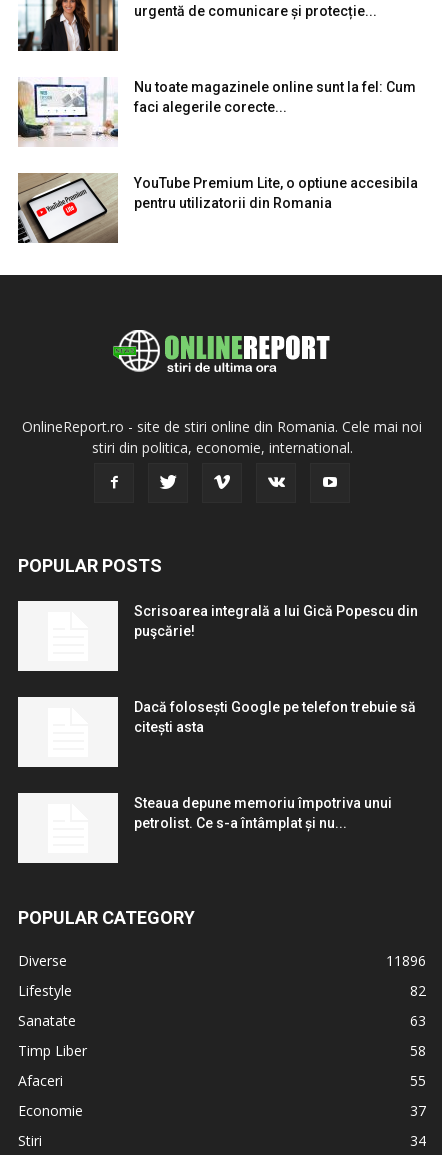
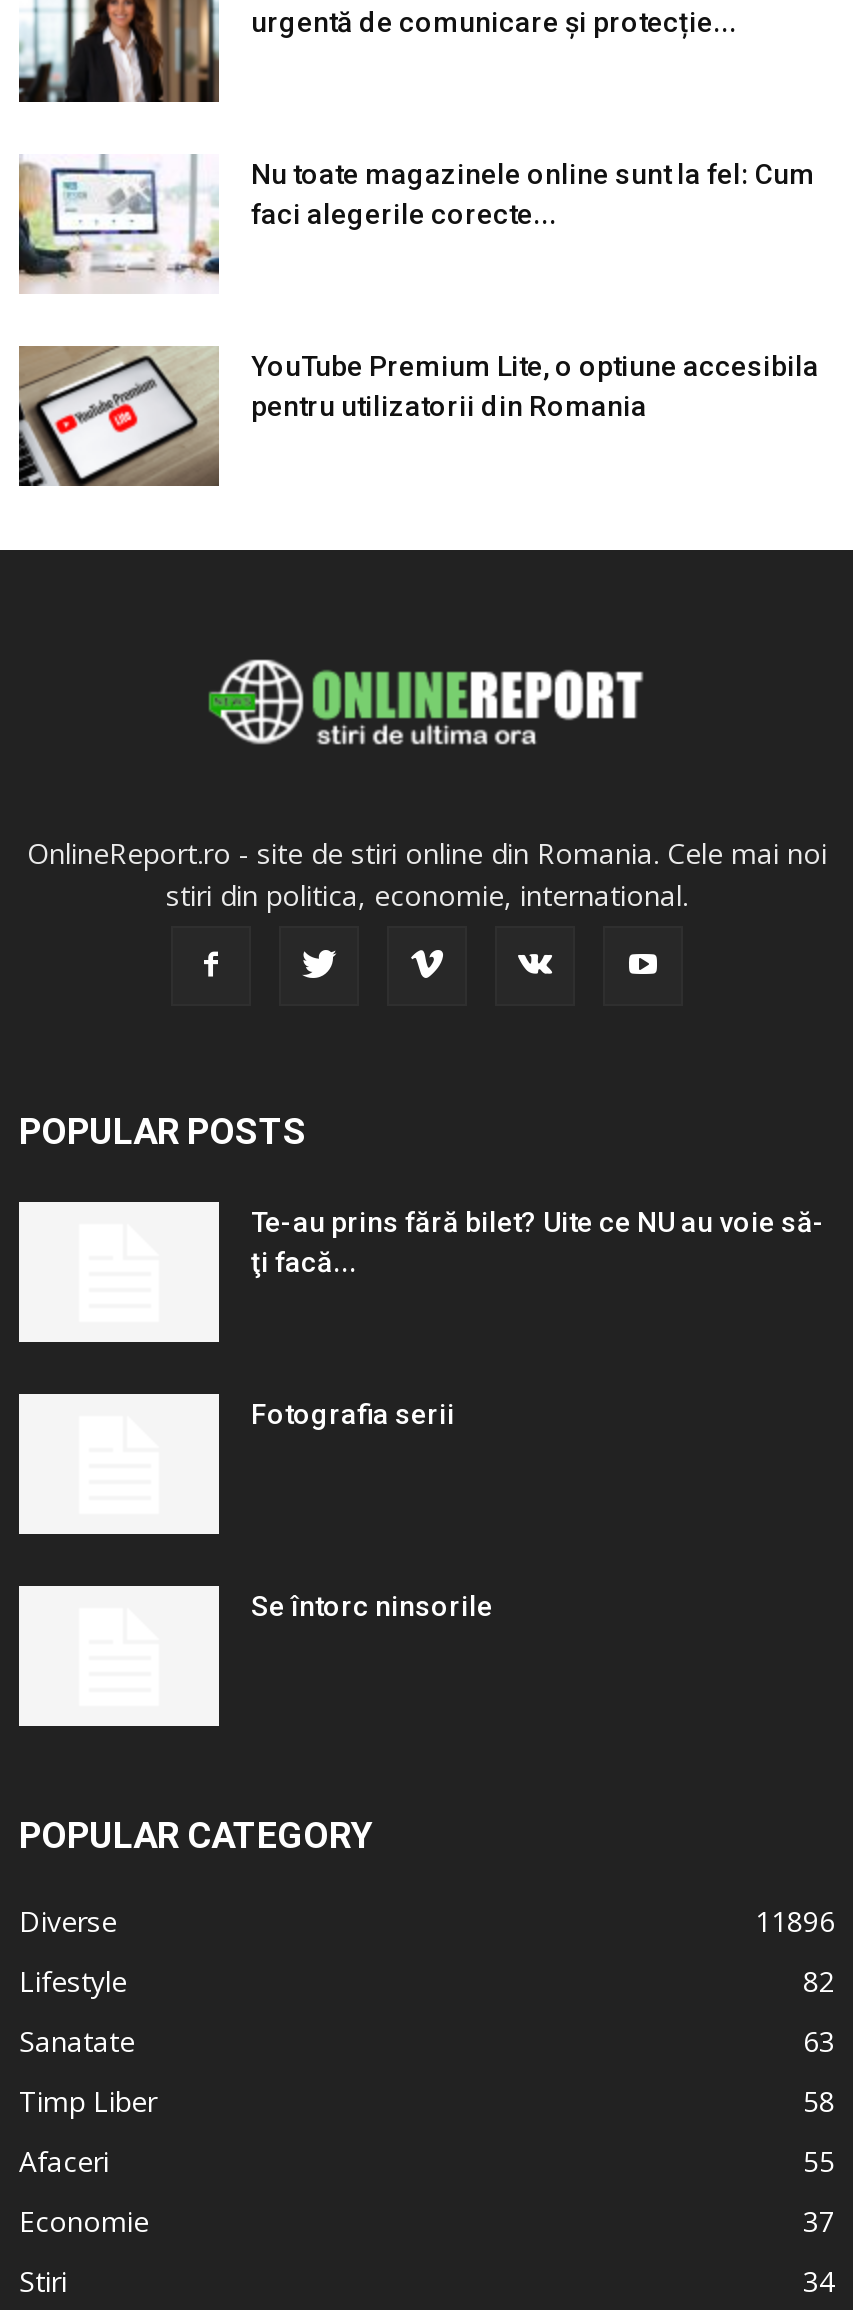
[134,603,418,639] Scrisoarea integrală a lui Gică Popescu din | puşcărie! -> [251,1205,825,1277] Te-au prins fără bilet? Uite ce NU au voie să- | ţi facă...
[134,699,416,735] Dacă folosești Google pe telefon trebuie să | citești asta -> [251,1397,455,1429] Fotografia serii
[134,795,392,831] Steaua depune memoriu împotriva unui | petrolist. Ce s-a întâmplat și nu... -> [251,1589,493,1621] Se întorc ninsorile

